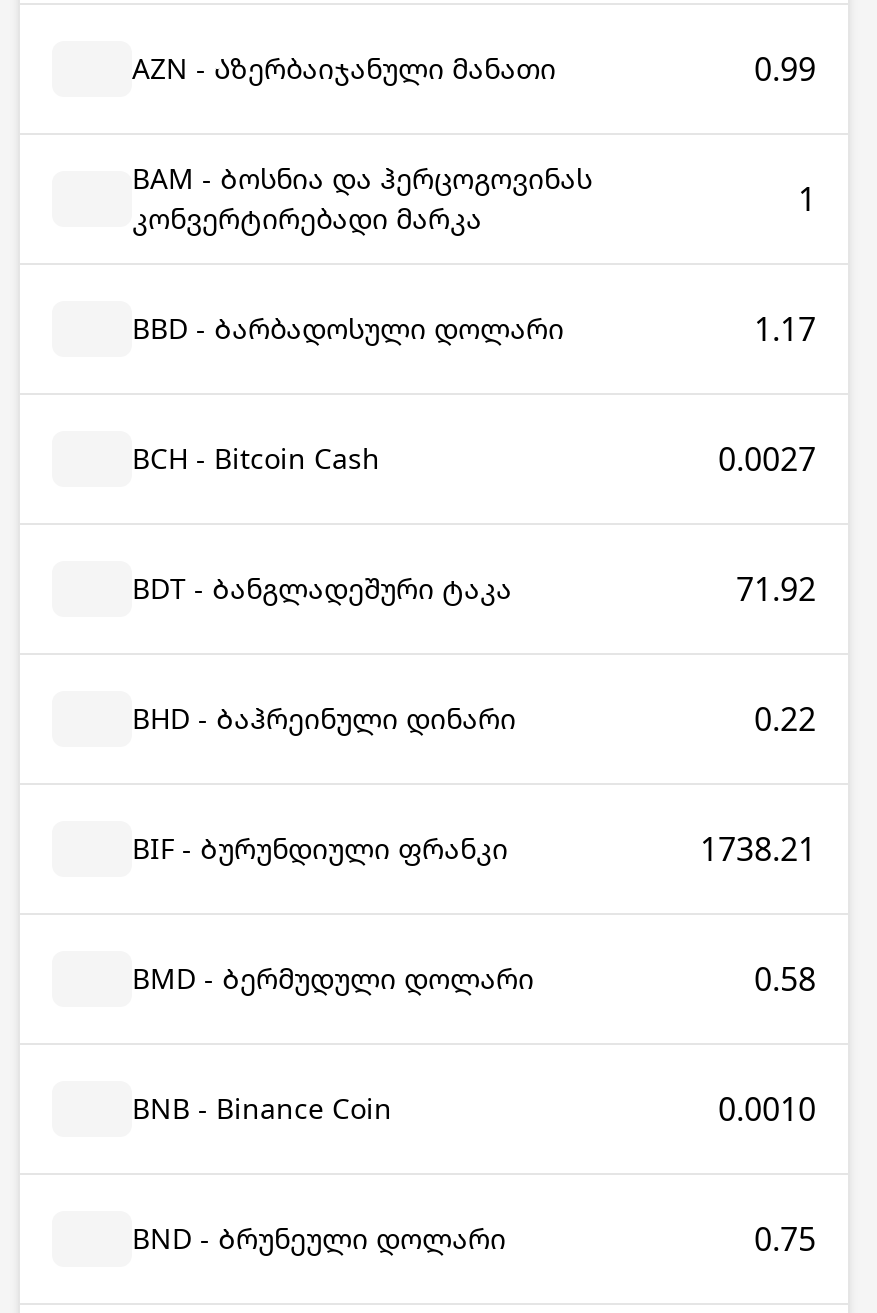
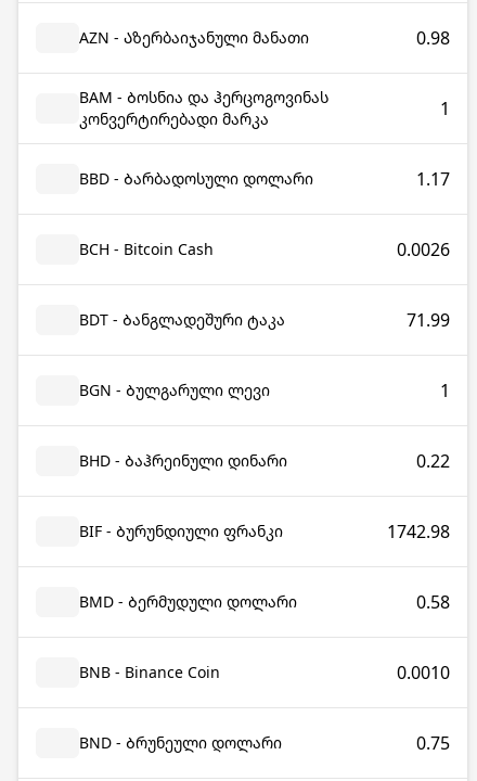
[754,47,816,91] 0.99 -> [416,26,450,50] 0.98
[718,437,816,481] 0.0027 -> [397,238,450,261] 0.0026
[736,567,816,611] 71.92 -> [79,308,450,402] 71.99 | BGN - Ბულგარული ლევი | 1
[700,827,816,871] 1738.21 -> [387,520,450,543] 1742.98

